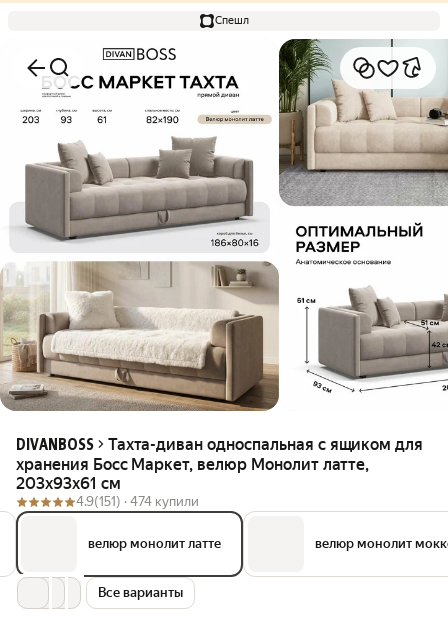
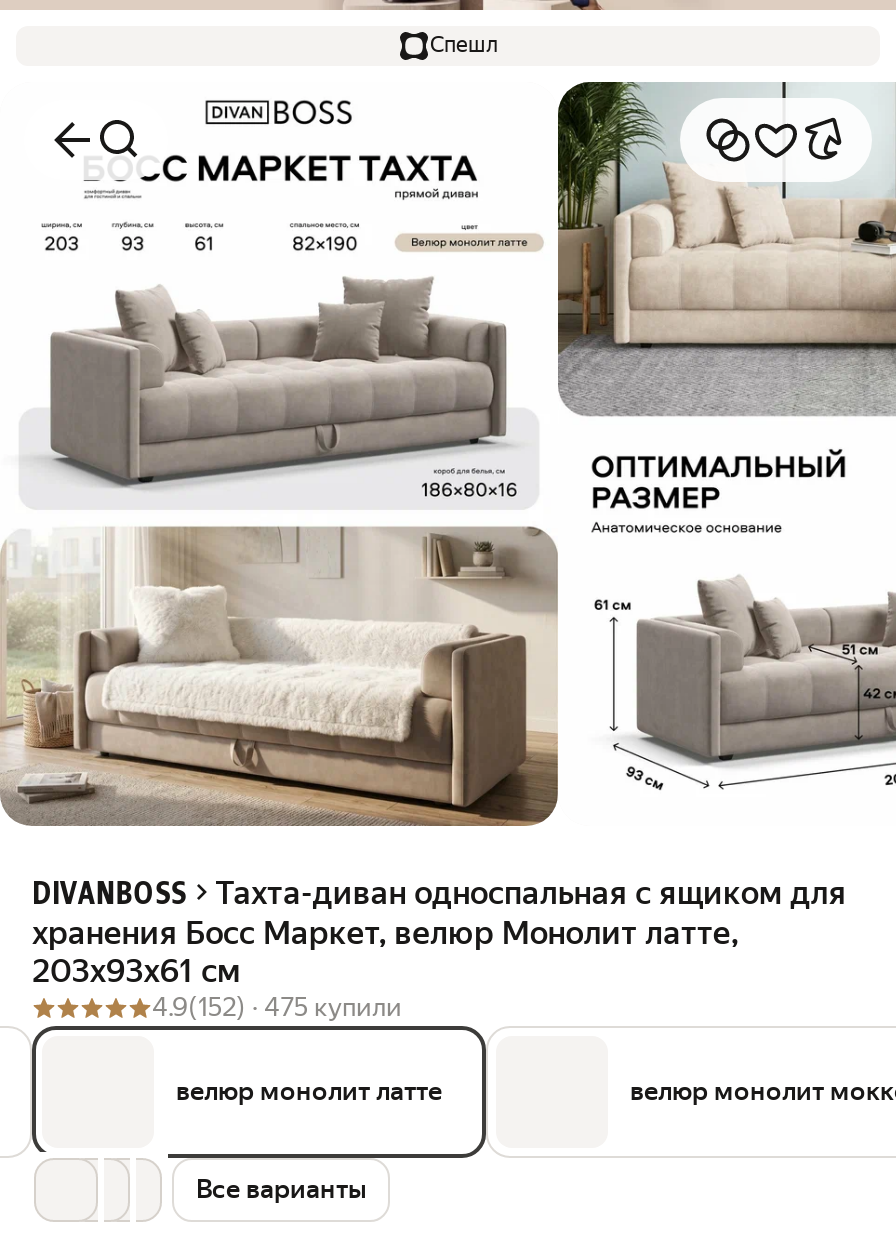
[76,494,199,509] 4.9(151) · 474 купили -> [152,992,402,1022] 4.9(152) · 475 купили

